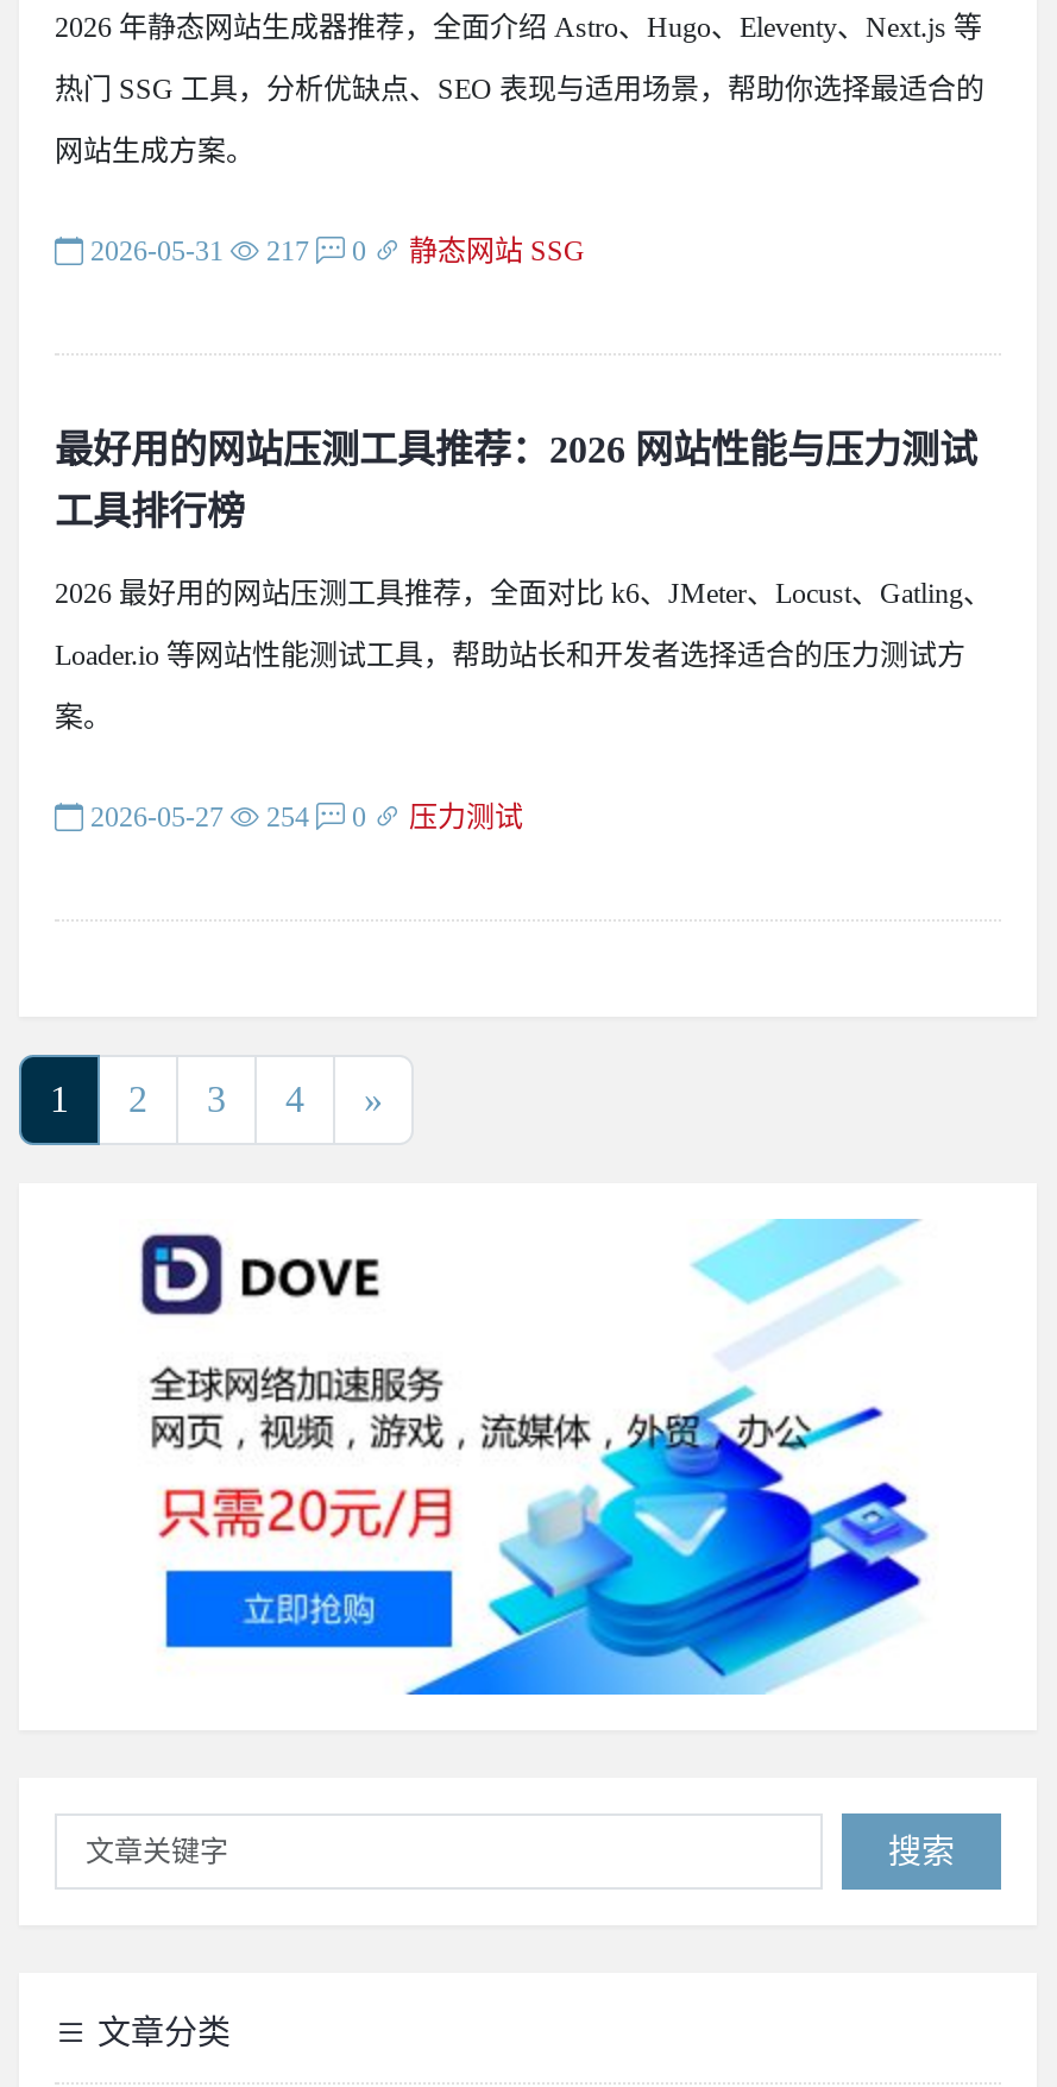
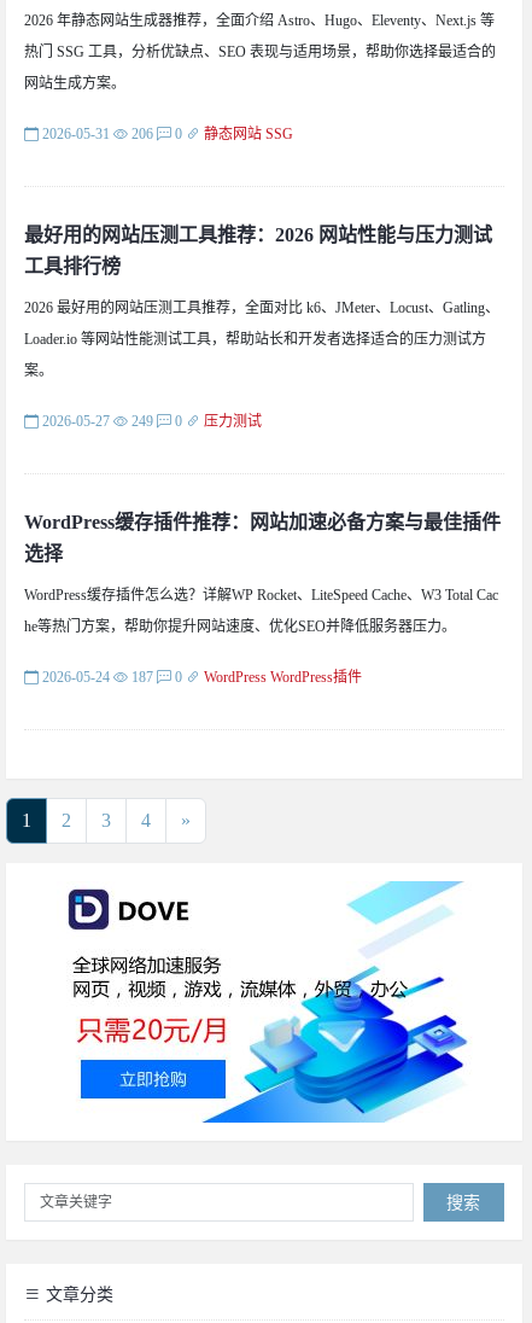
[259,234,316,268] 217 -> [128,126,157,142] 206
[259,800,316,834] 254 -> [128,413,157,430] 249
none -> [24,512,501,686] WordPress缓存插件推荐：网站加速必备方案与最佳插件 | 选择 | WordPress缓存插件怎么选？详解WP Rocket、LiteSpeed Cache、W3 Total Cac | he等热门方案，帮助你提升网站速度、优化SEO并降低服务器压力。 | 2026-05-24 | 187 | 0 | WordPress WordPress插件

